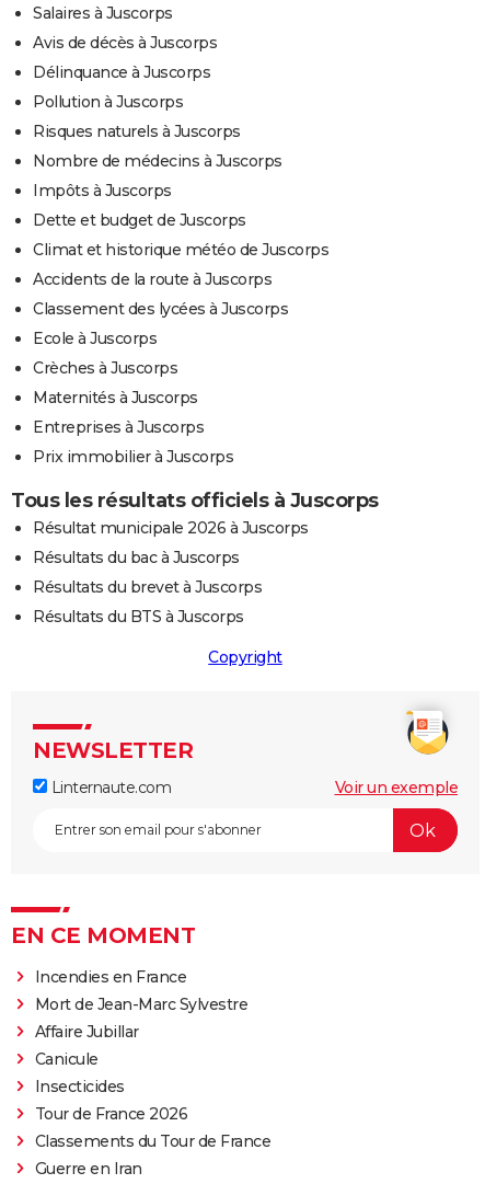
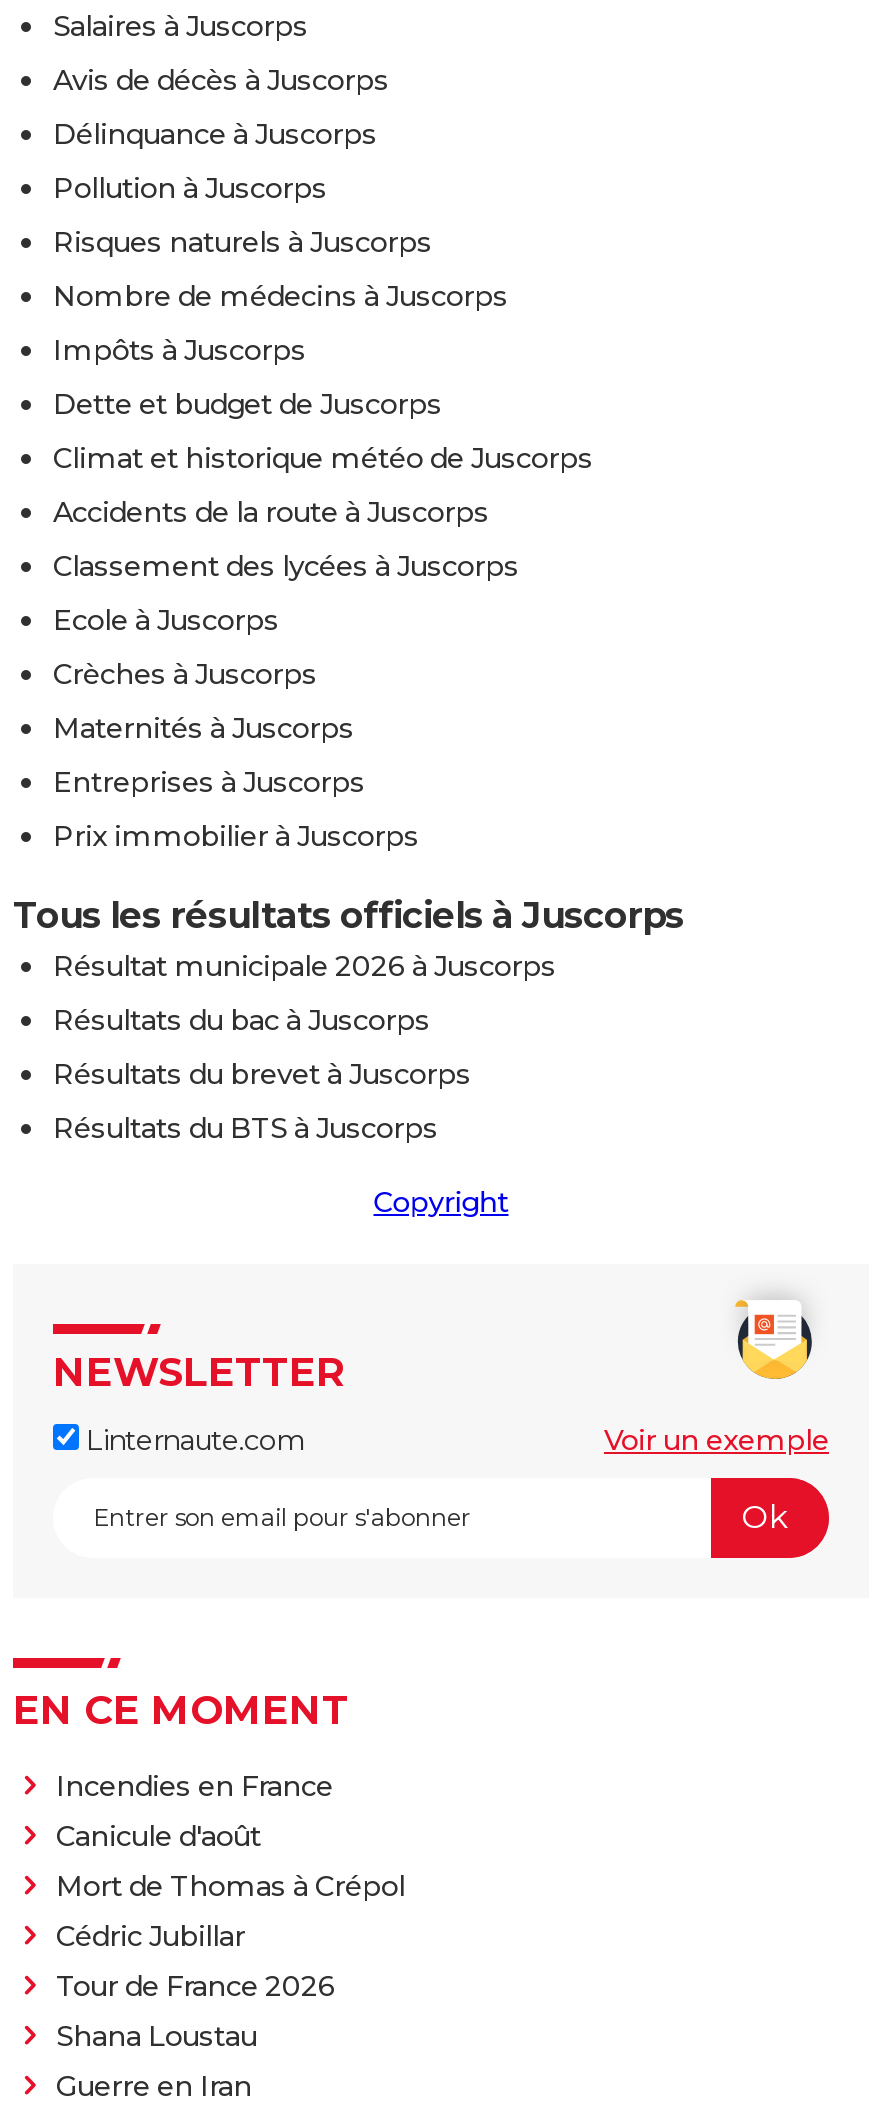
[34,995,247,1097] Mort de Jean-Marc Sylvestre | Affaire Jubillar | Canicule | Insecticides -> [56,1817,405,1953] Canicule d'août | Mort de Thomas à Crépol | Cédric Jubillar
[34,1132,270,1152] Classements du Tour de France -> [56,2017,257,2053] Shana Loustau

